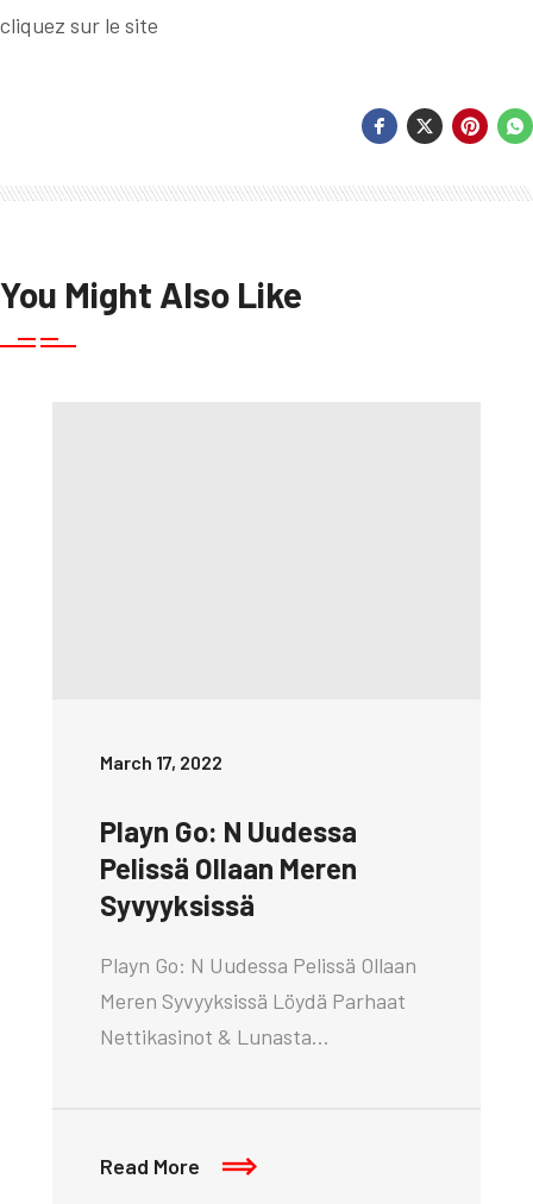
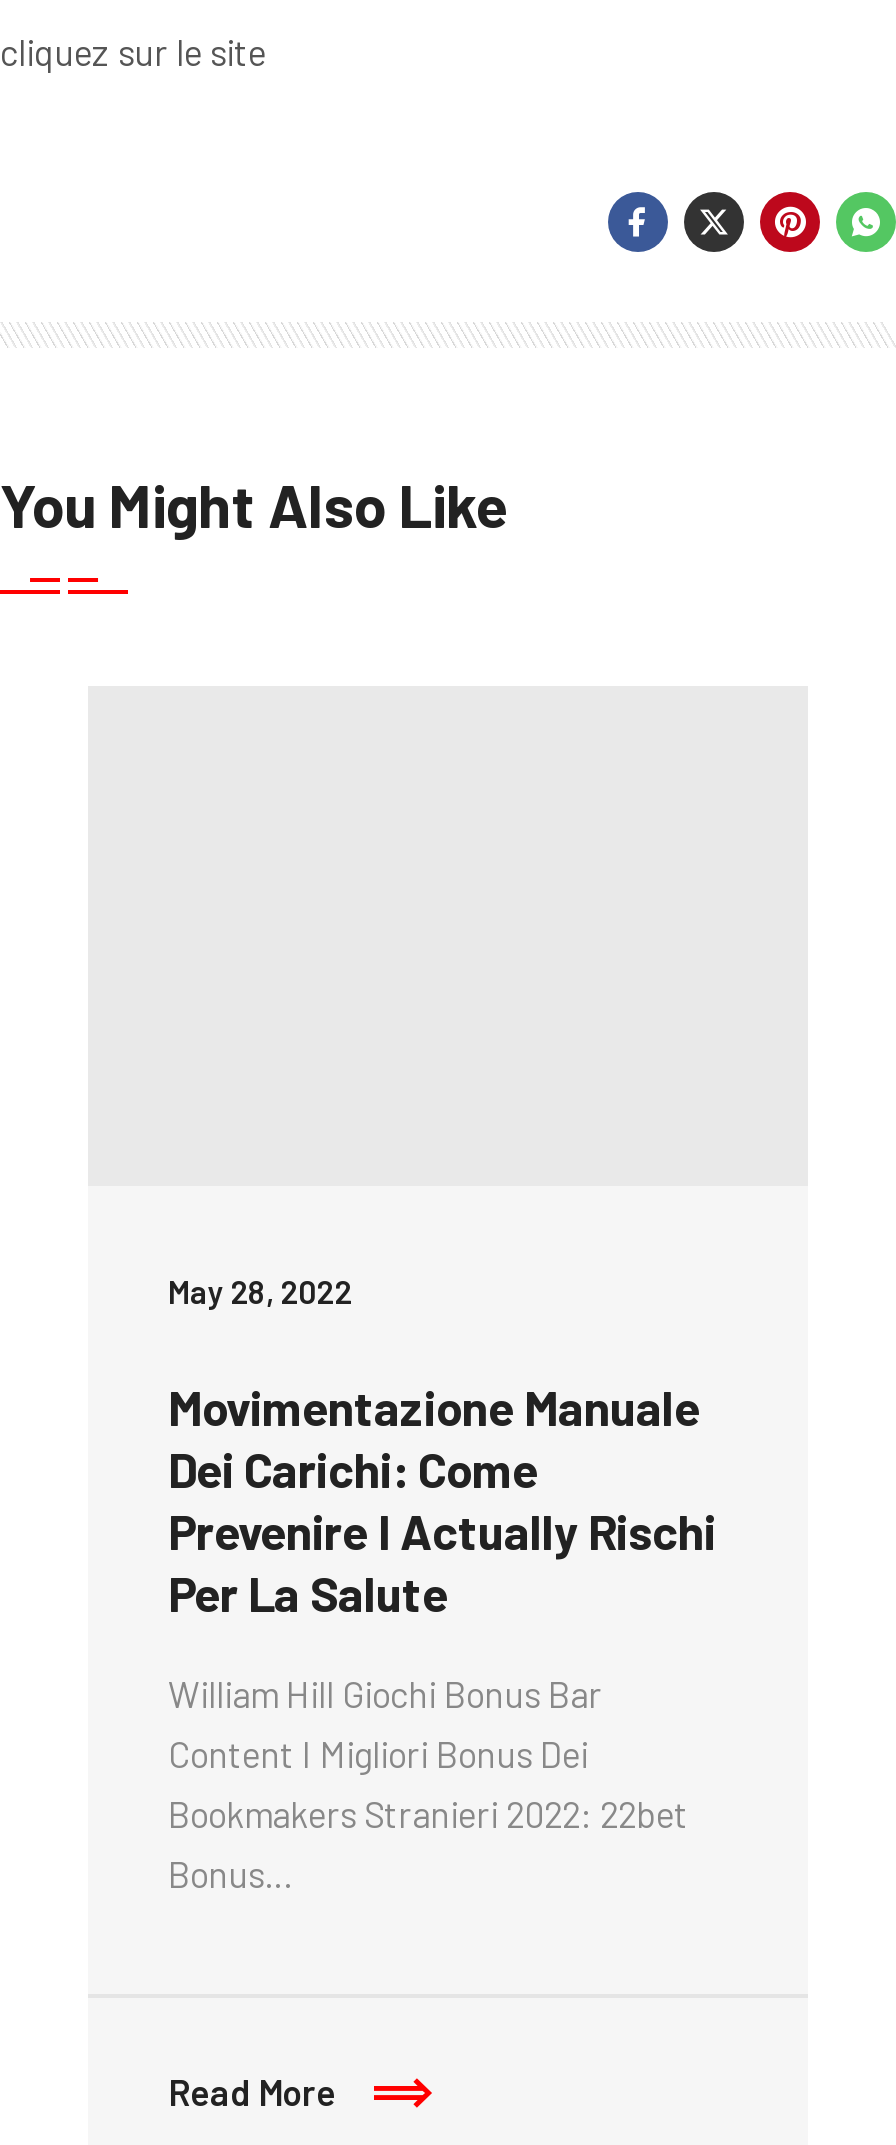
[100,751,222,773] March 17, 2022 -> [168,1272,352,1310] May 28, 2022
[100,814,357,922] Playn Go: N Uudessa | Pelissä Ollaan Meren | Syvyyksissä -> [168,1378,716,1622] Movimentazione Manuale | Dei Carichi: Come | Prevenire I Actually Rischi | Per La Salute
[100,952,416,1049] Playn Go: N Uudessa Pelissä Ollaan | Meren Syvyyksissä Löydä Parhaat | Nettikasinot & Lunasta… -> [168,1672,688,1896] William Hill Giochi Bonus Bar | Content I Migliori Bonus Dei | Bookmakers Stranieri 2022: 22bet | Bonus…

